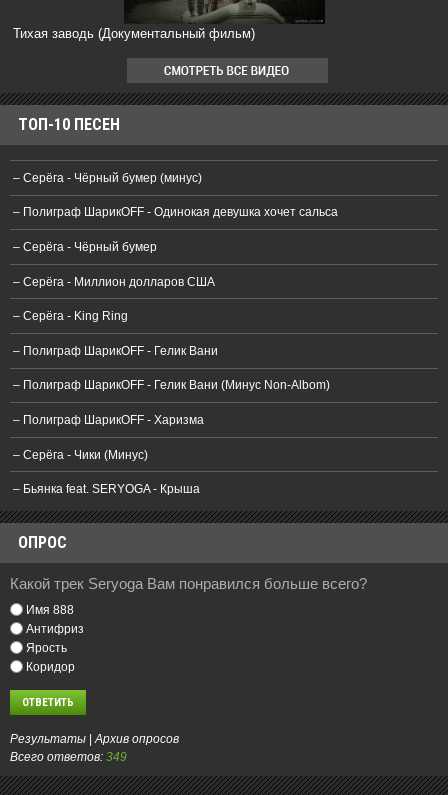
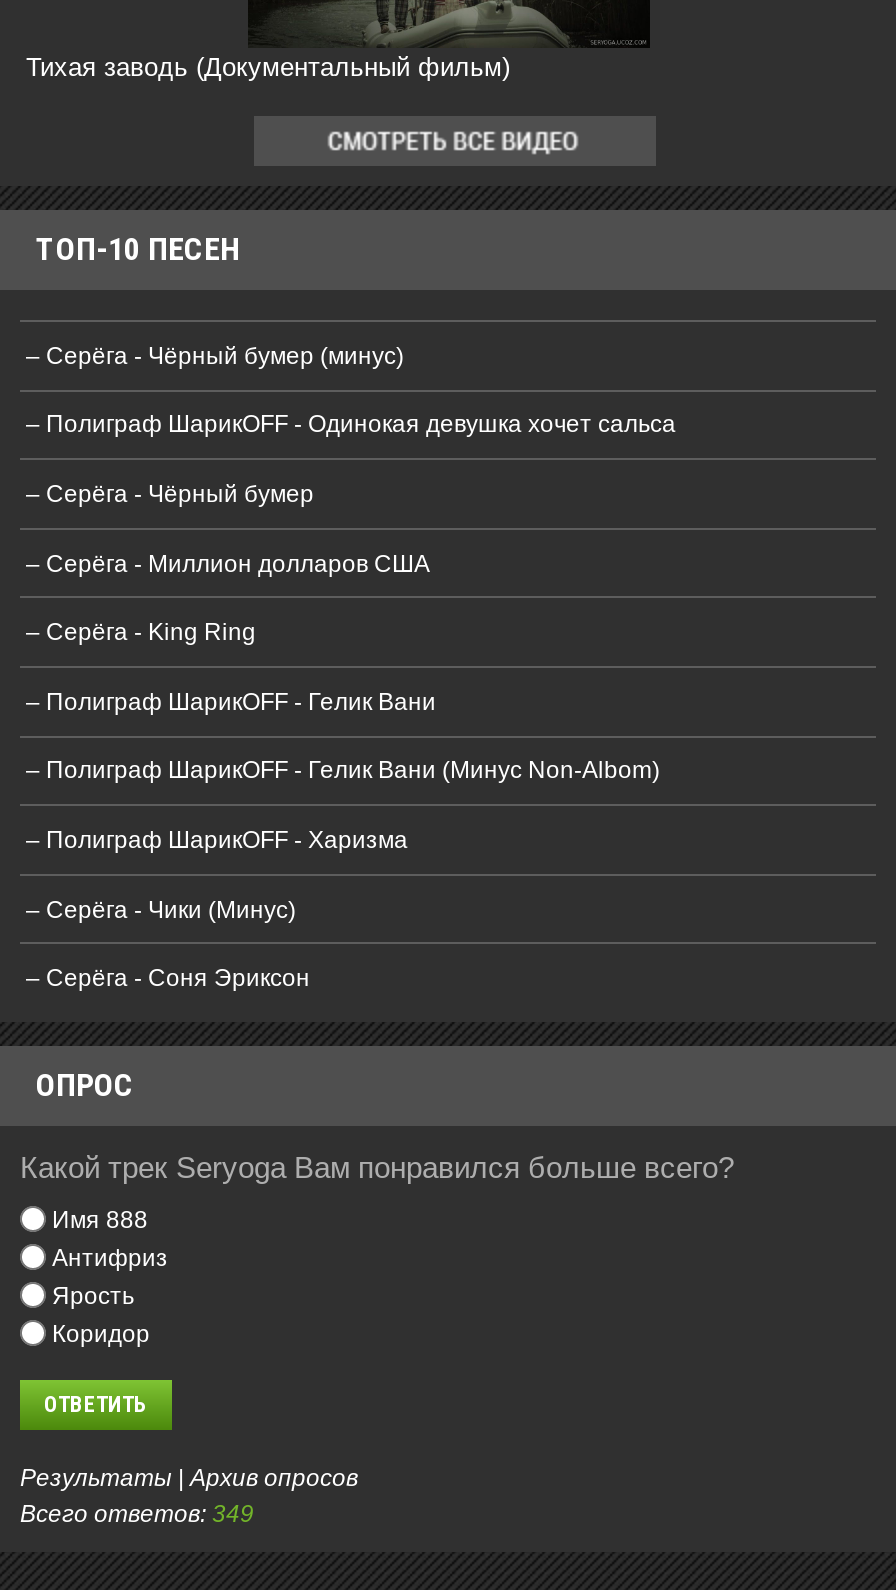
[13,482,200,496] ‒ Бьянка feat. SERYOGA - Крыша -> [26,964,310,992] ‒ Серёга - Соня Эриксон

